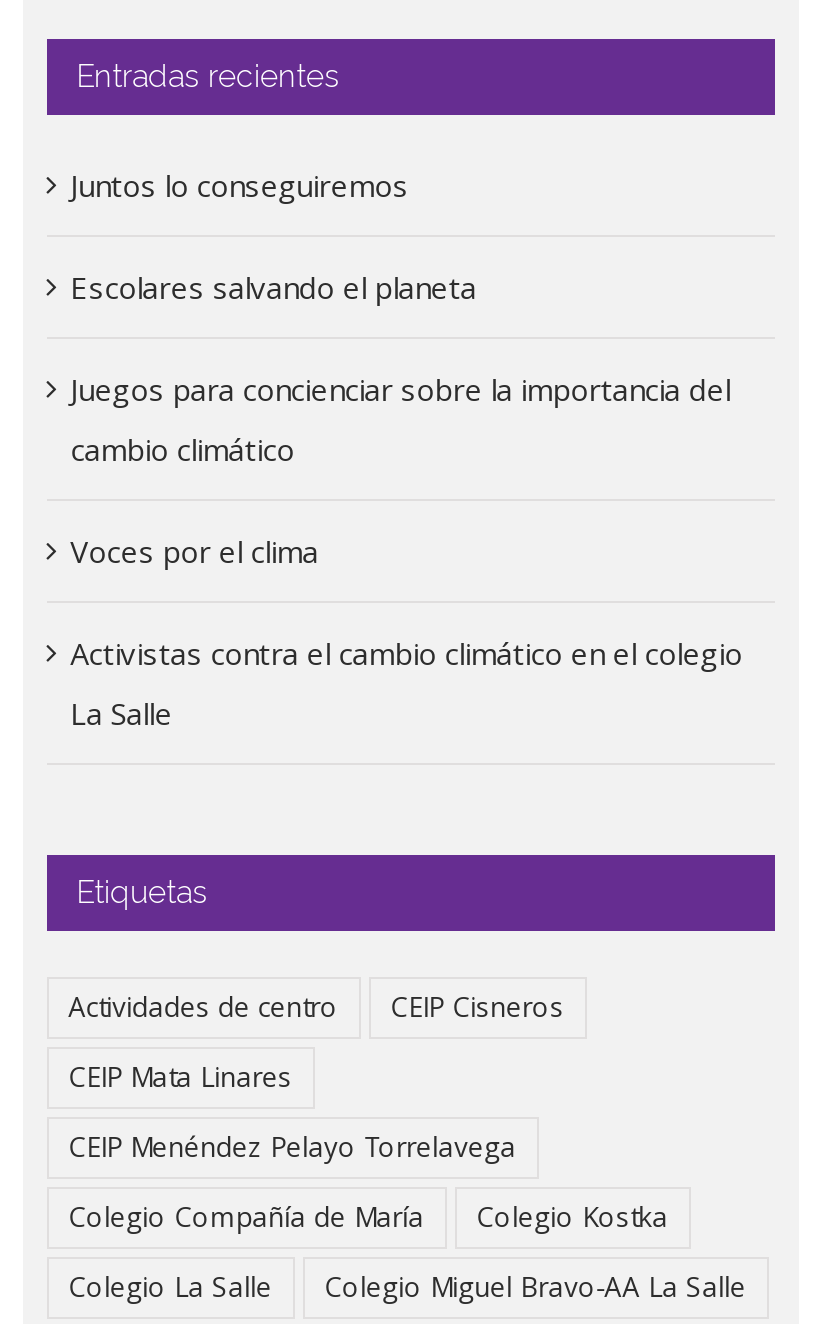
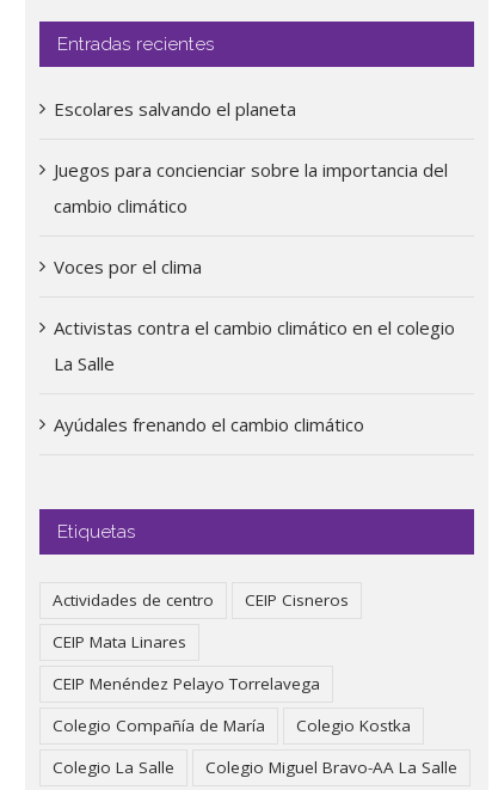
[70,166,408,206] Juntos lo conseguiremos -> none
moved [70,268,742,734] -> [53,97,455,376]: Escolares salvando el planeta | Juegos para concienciar sobre la importancia del | cambio climático | Voces por el clima | Activistas contra el cambio climático en el colegio | La Salle
none -> [53,413,364,437] Ayúdales frenando el cambio climático

